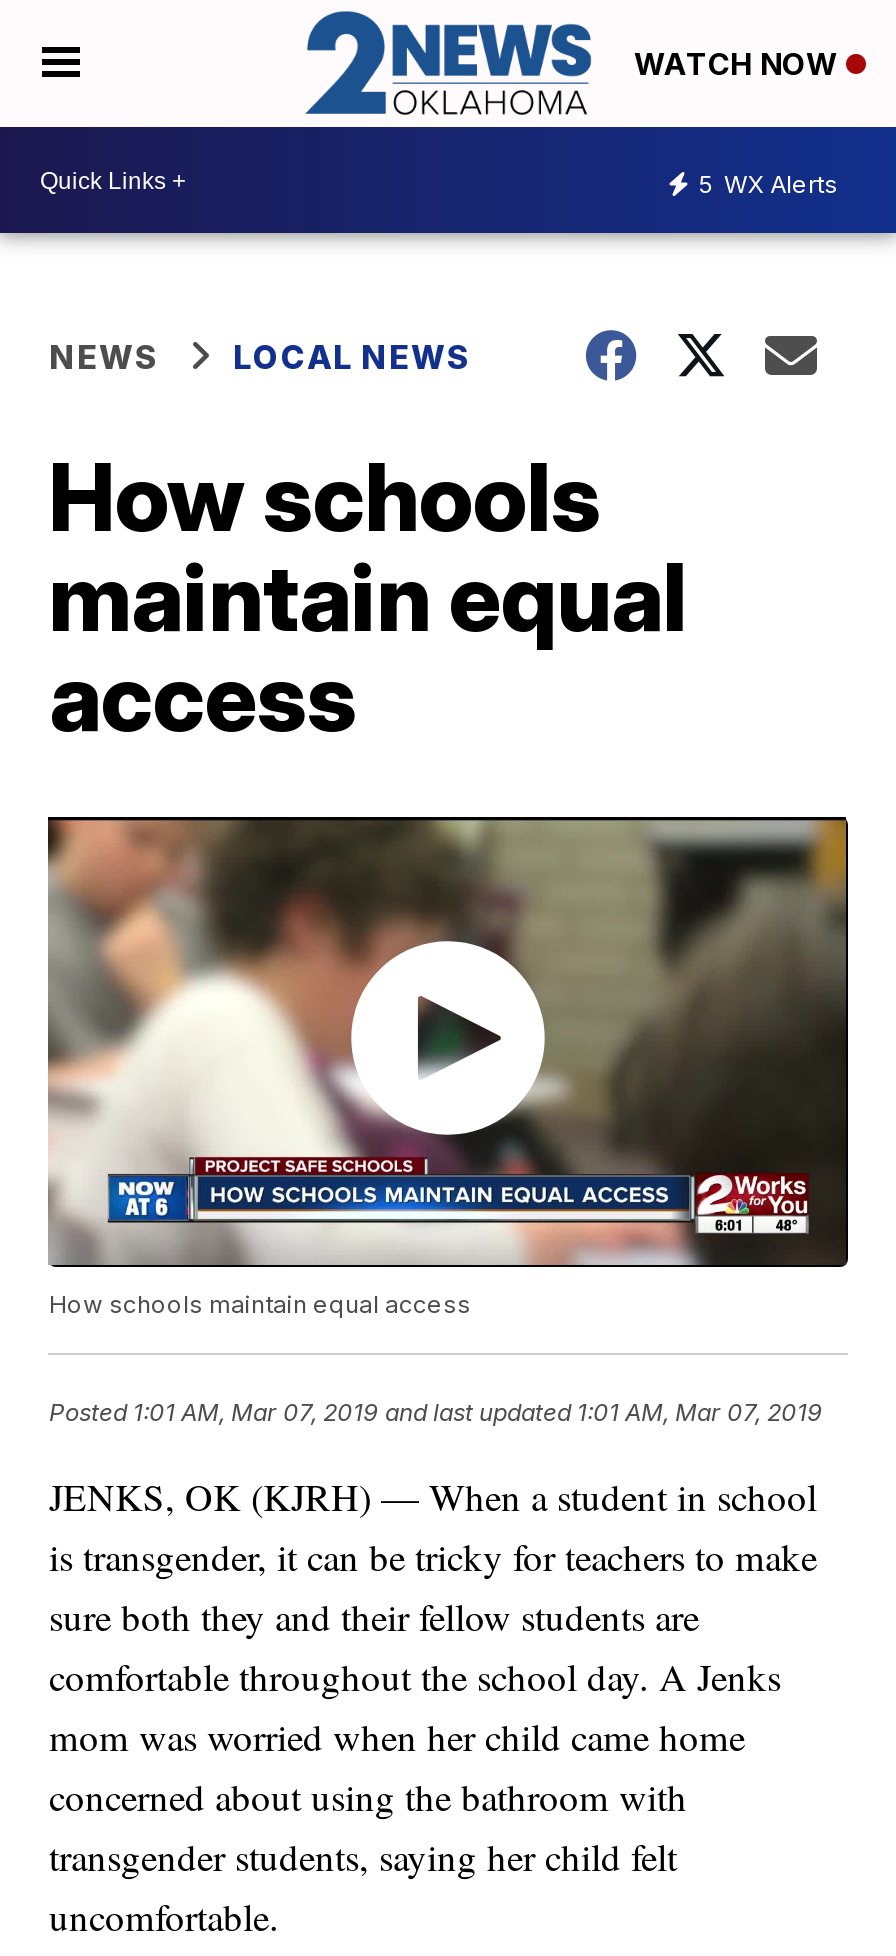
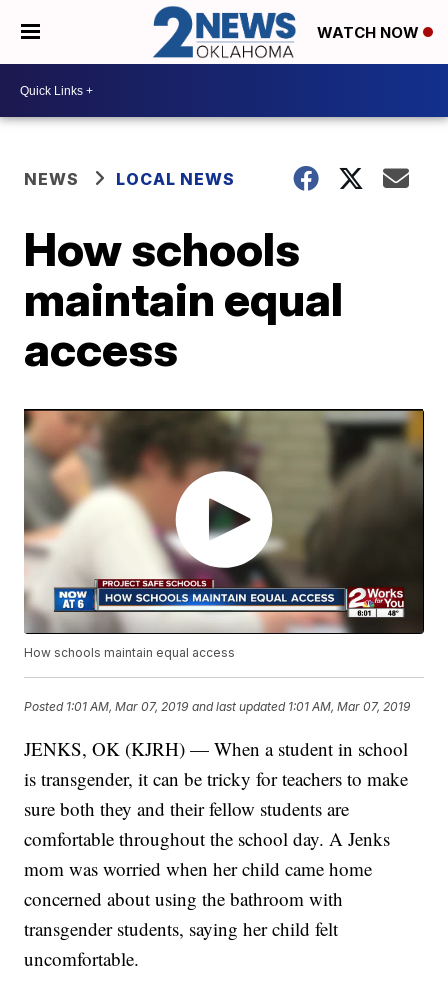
[698,168,838,198] 5 WX Alerts -> none

